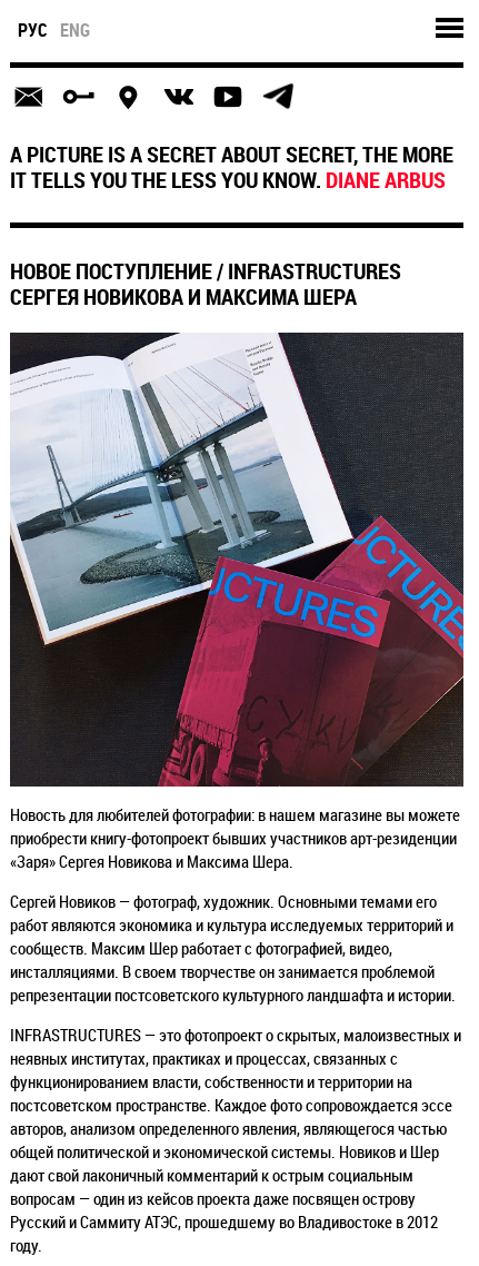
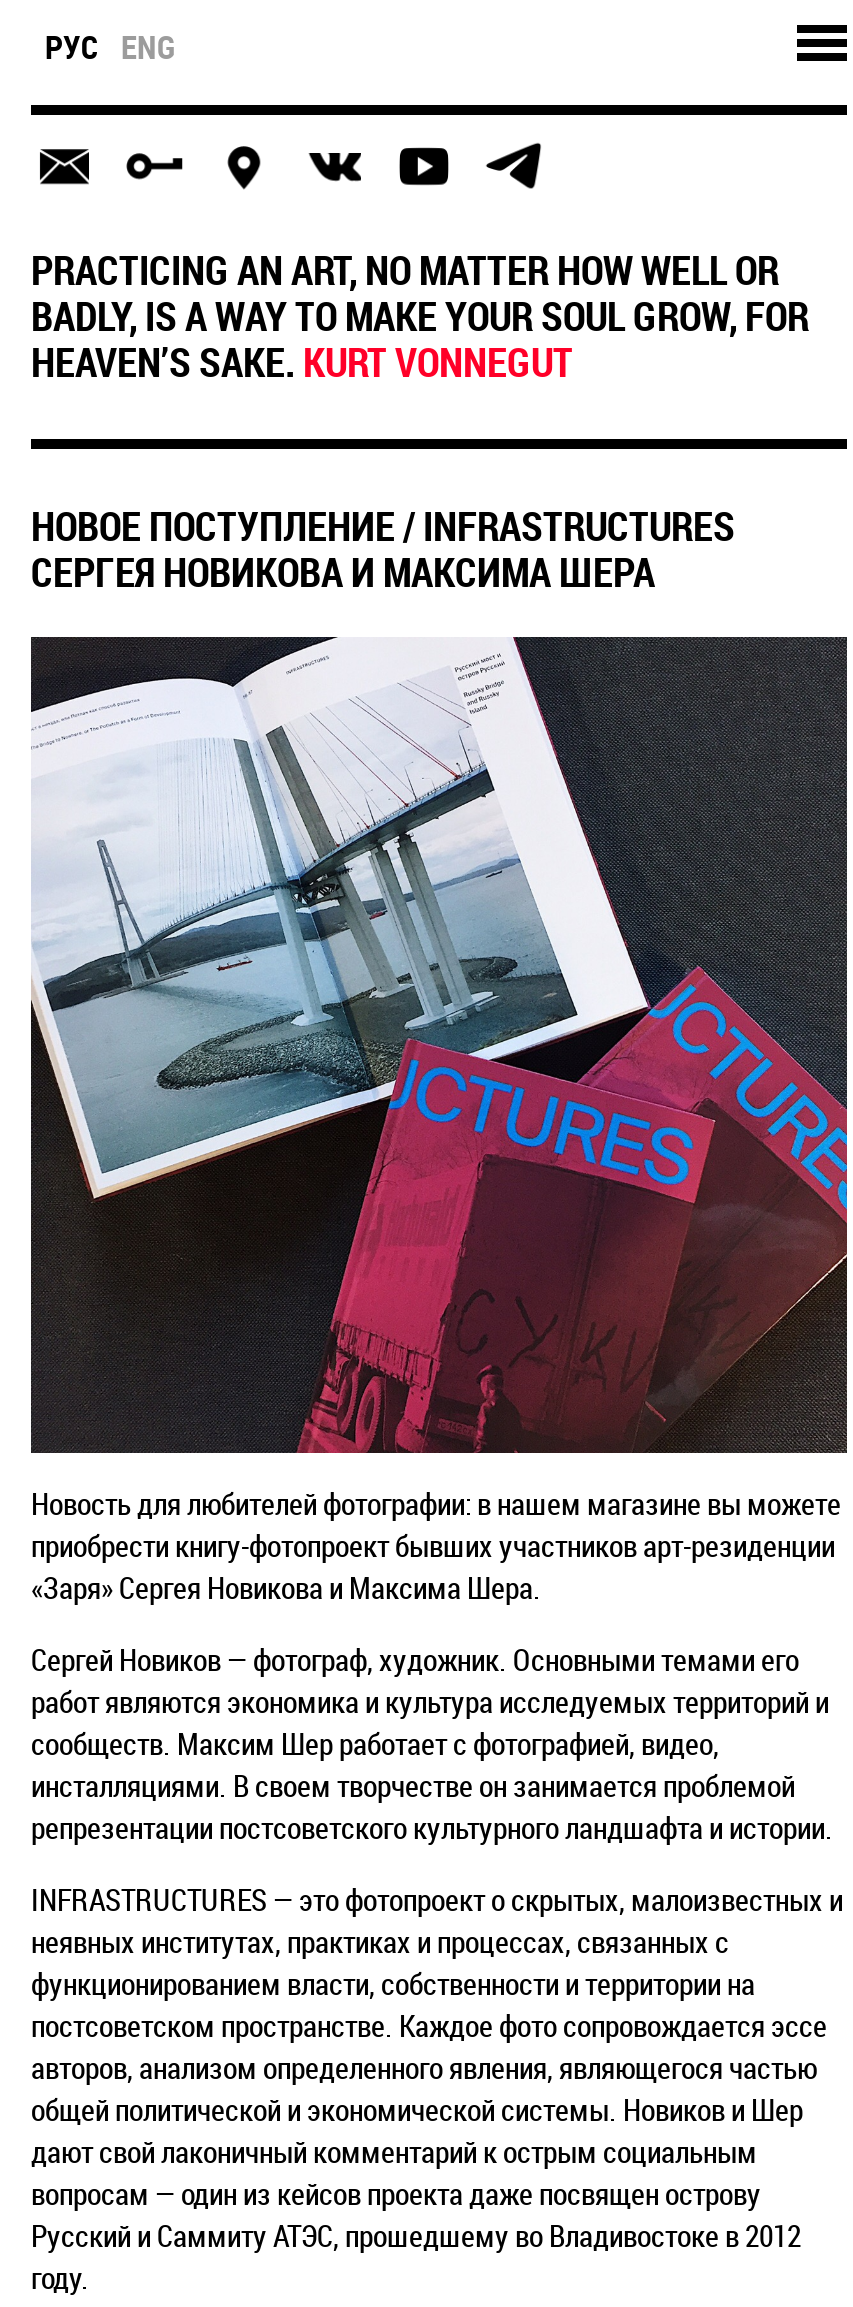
[10,139,453,195] A PICTURE IS A SECRET ABOUT SECRET, THE MORE | IT TELLS YOU THE LESS YOU KNOW. DIANE ARBUS -> [31,243,809,389] PRACTICING AN ART, NO MATTER HOW WELL OR | BADLY, IS A WAY TO MAKE YOUR SOUL GROW, FOR | HEAVEN’S SAKE. KURT VONNEGUT

